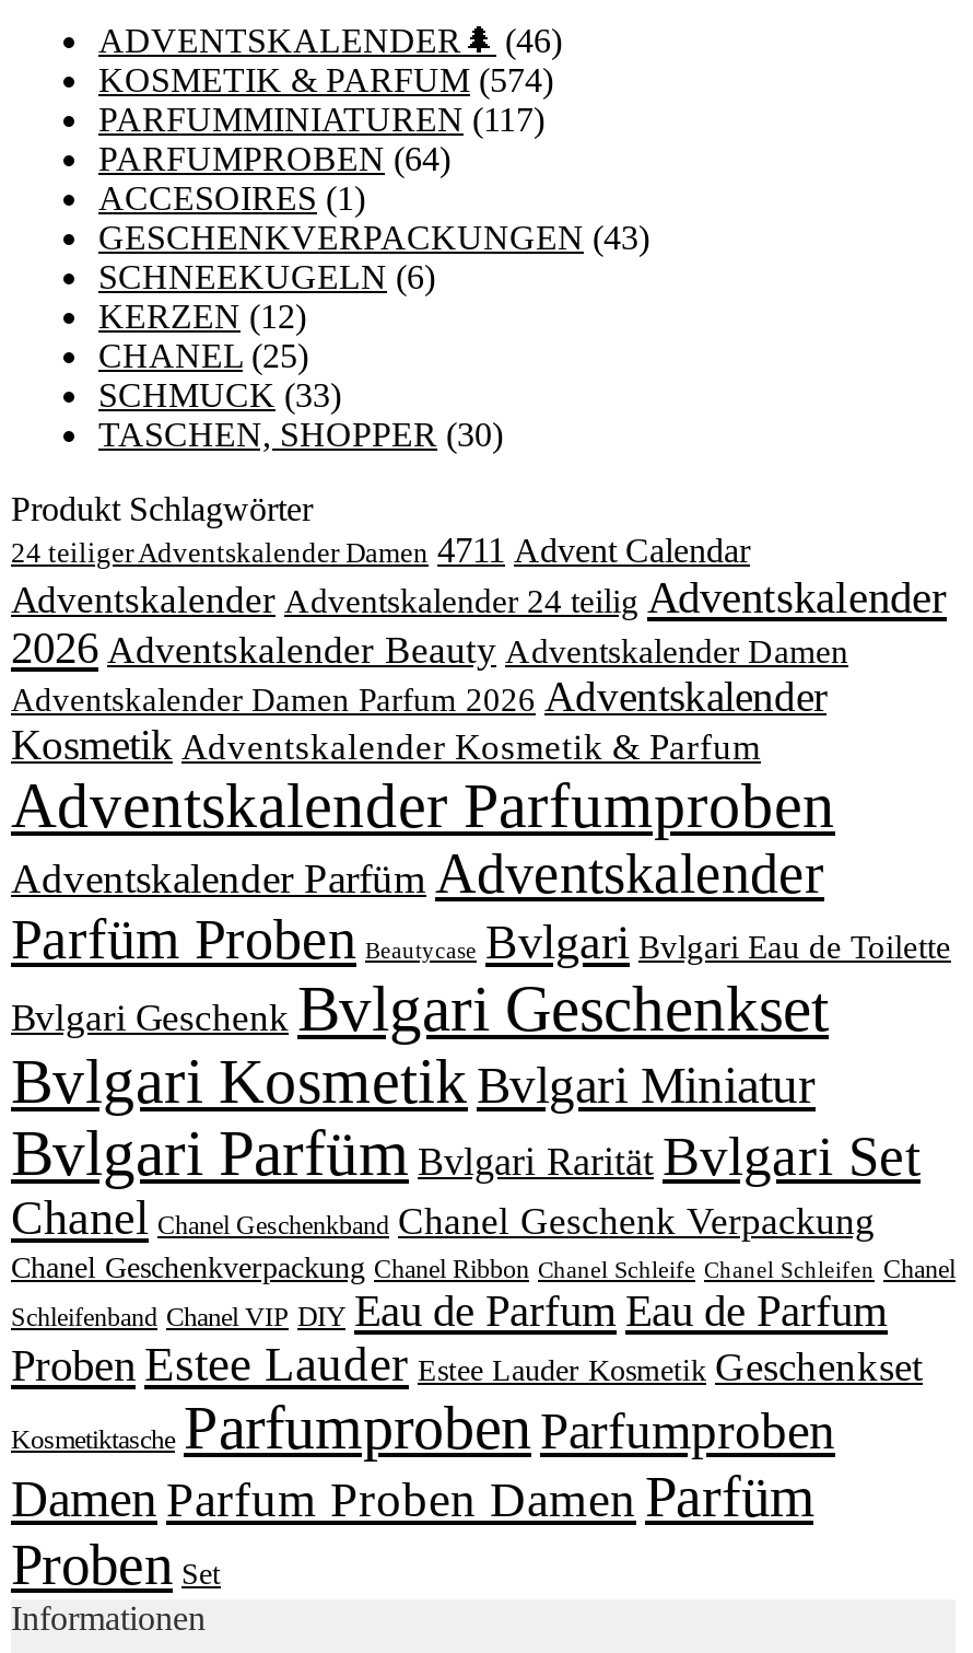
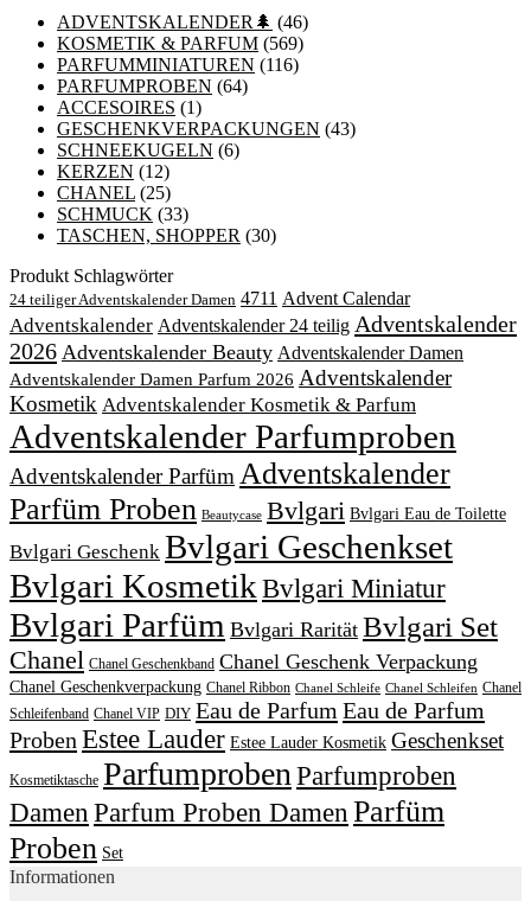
[98,61,553,98] KOSMETIK & PARFUM (574) -> [57,33,303,53] KOSMETIK & PARFUM (569)
[98,100,544,138] PARFUMMINIATUREN (117) -> [57,54,299,75] PARFUMMINIATUREN (116)

